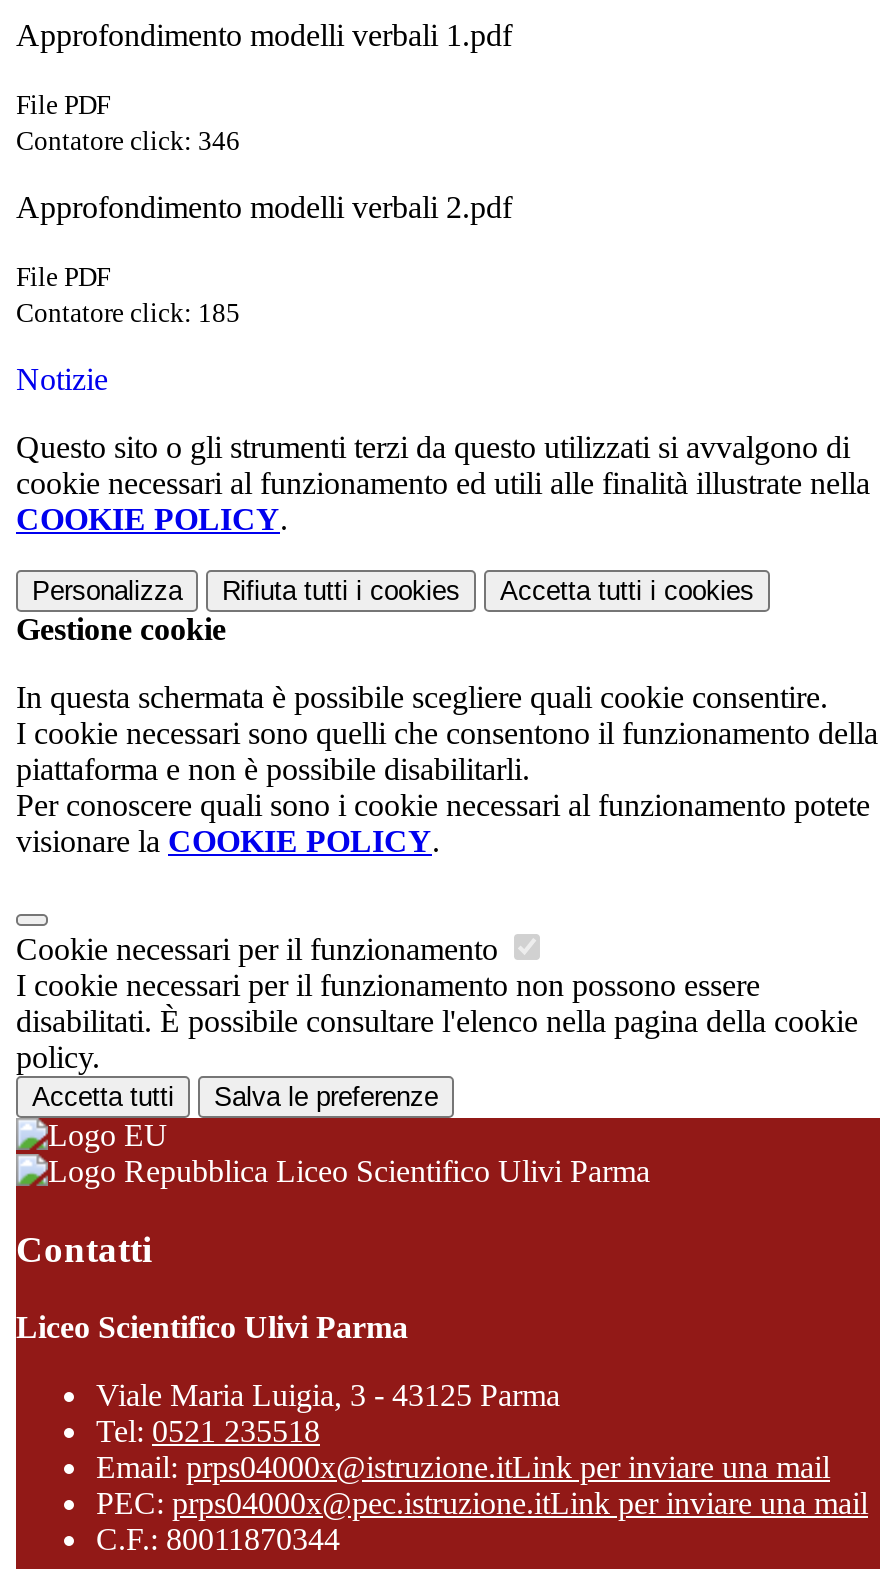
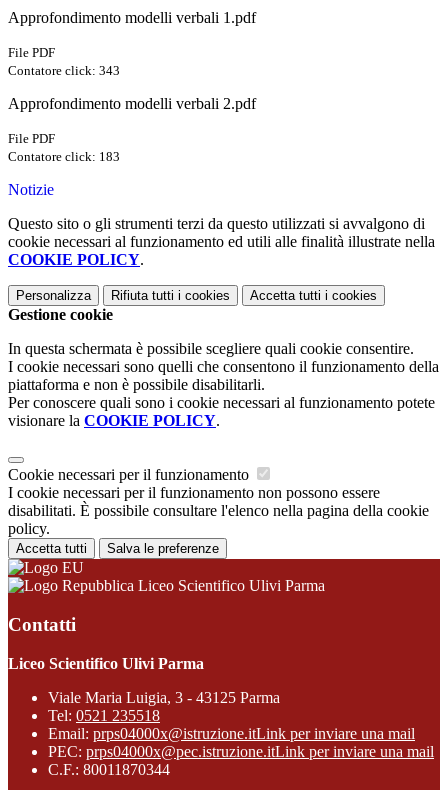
[16,126,240,156] Contatore click: 346 -> [8,63,120,78] Contatore click: 343
[16,298,240,328] Contatore click: 185 -> [8,149,120,164] Contatore click: 183

